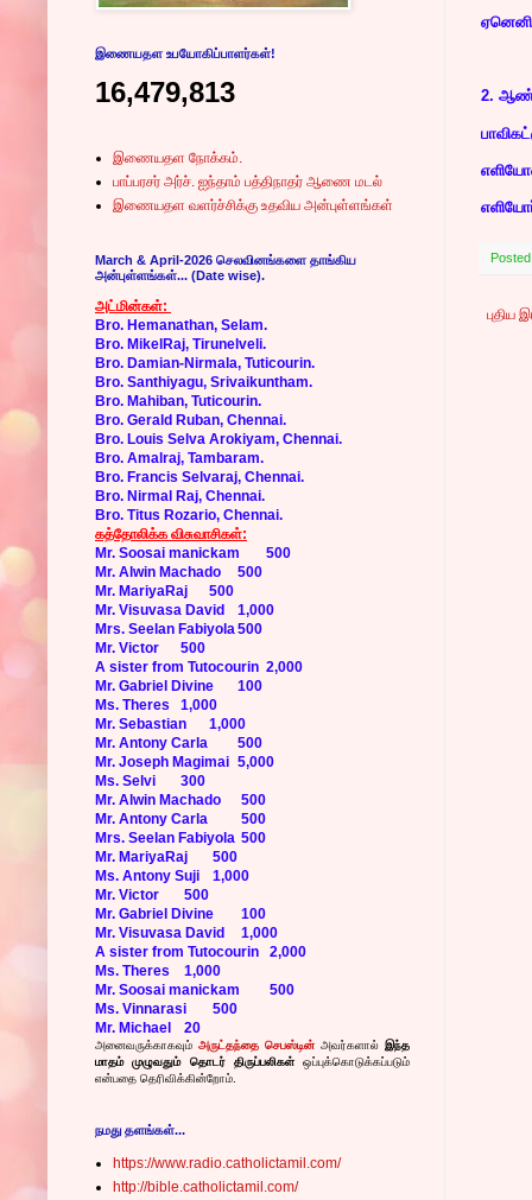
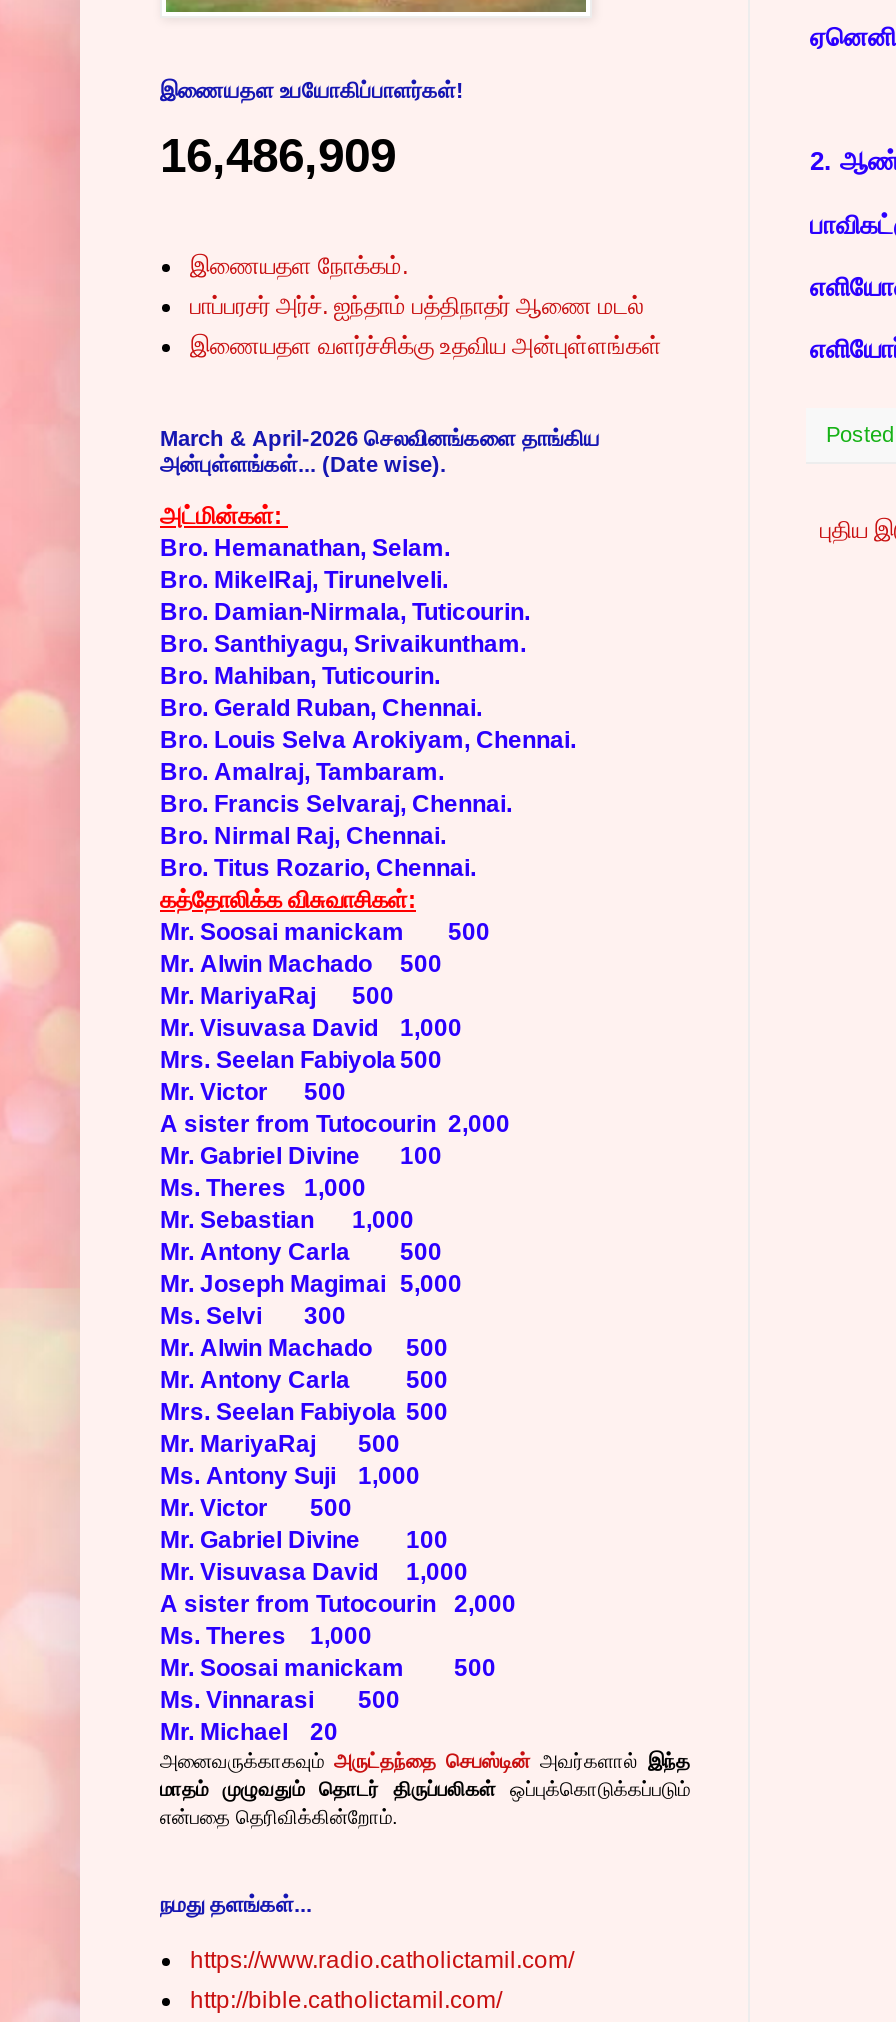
[95,75,235,107] 16,479,813 -> [160,127,396,181] 16,486,909

